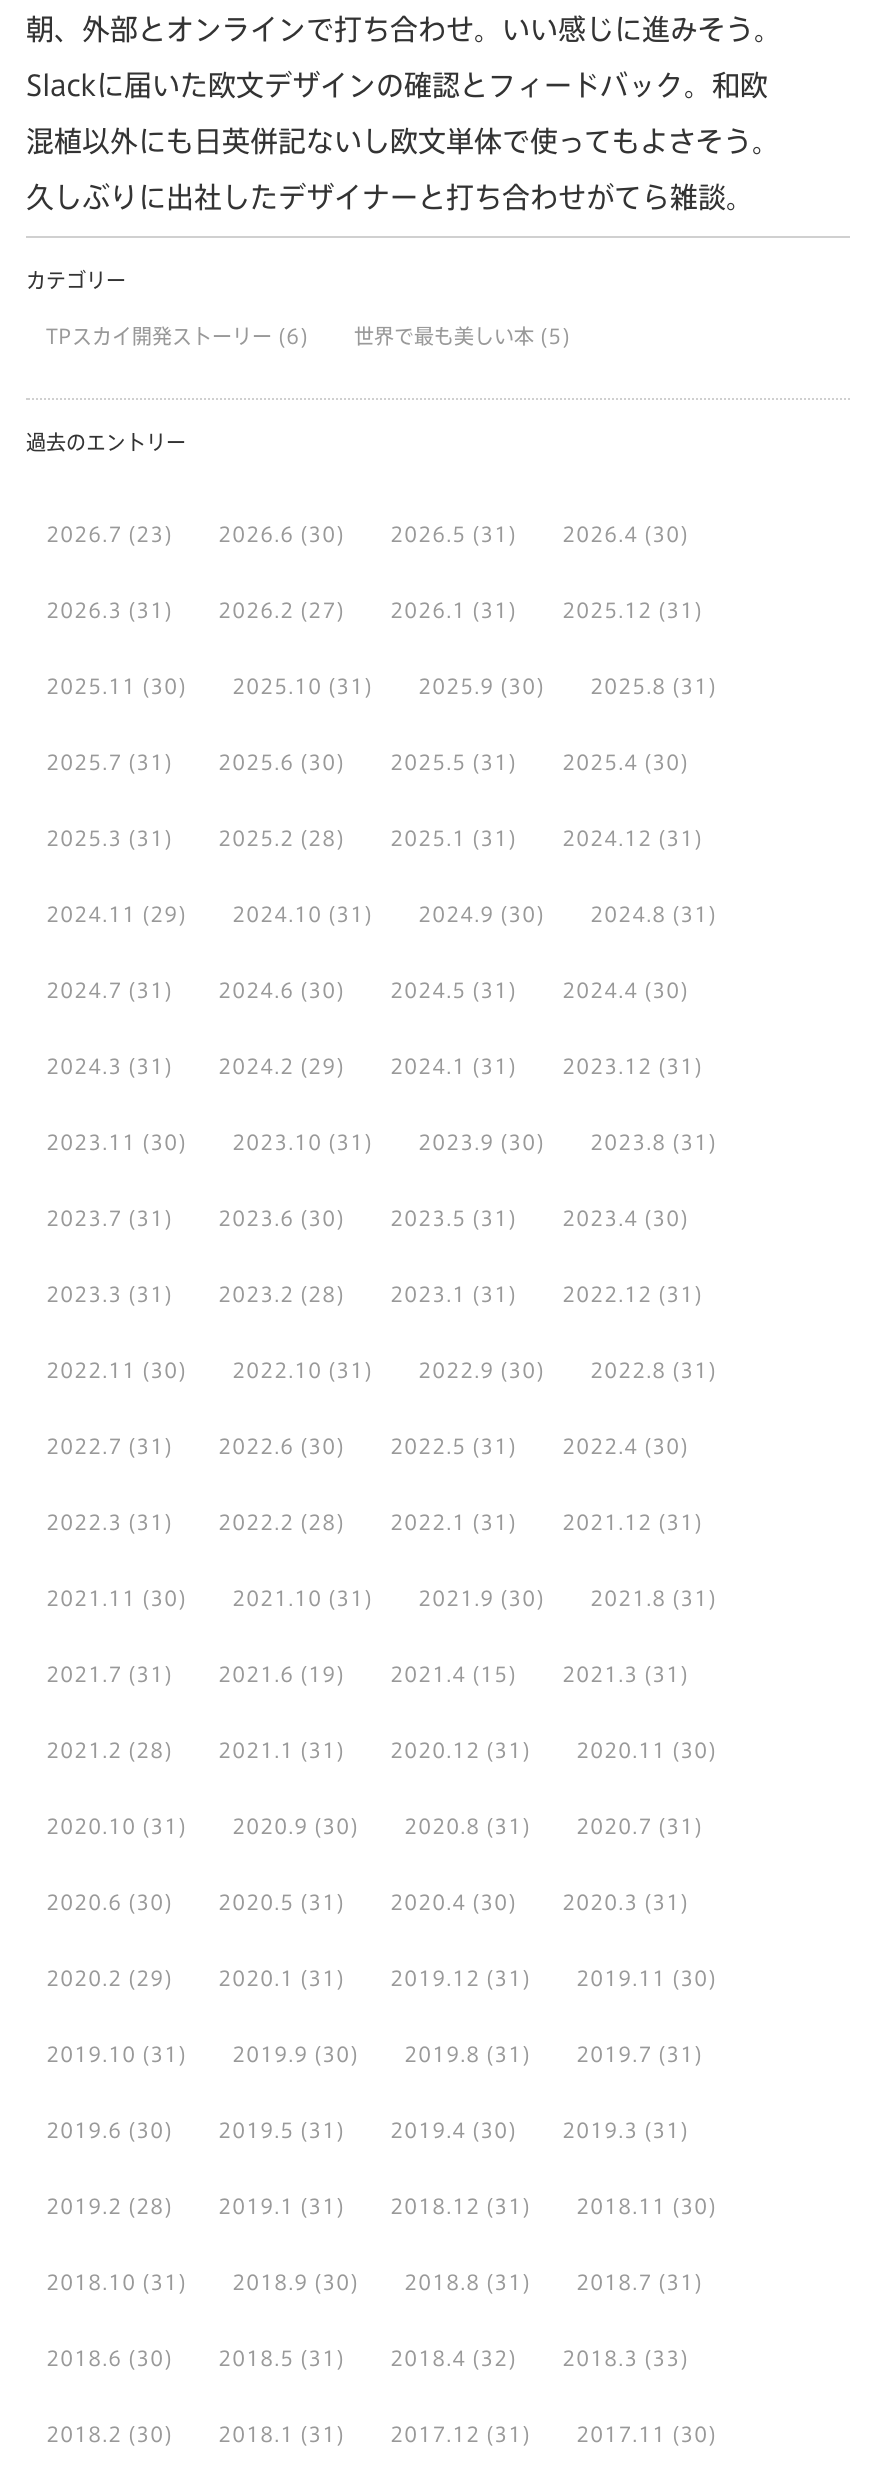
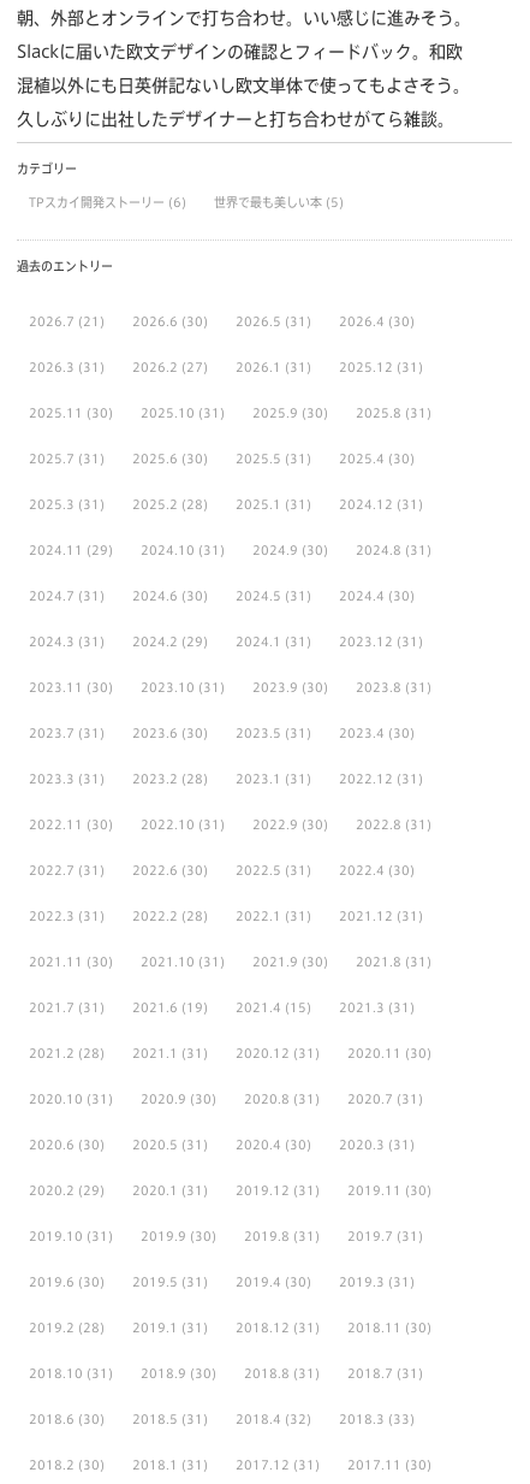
[46,519,688,547] 2026.7 (23) 2026.6 (30) 2026.5 (31) 2026.4 (30) -> [29,312,415,329] 2026.7 (21) 2026.6 (30) 2026.5 (31) 2026.4 (30)

